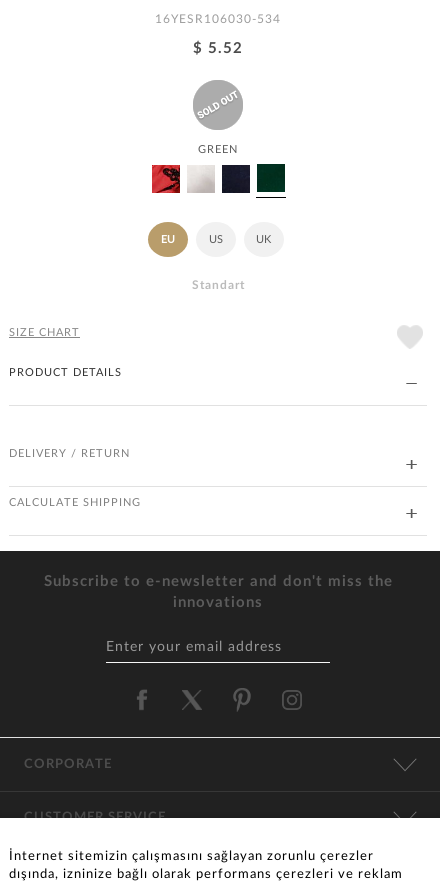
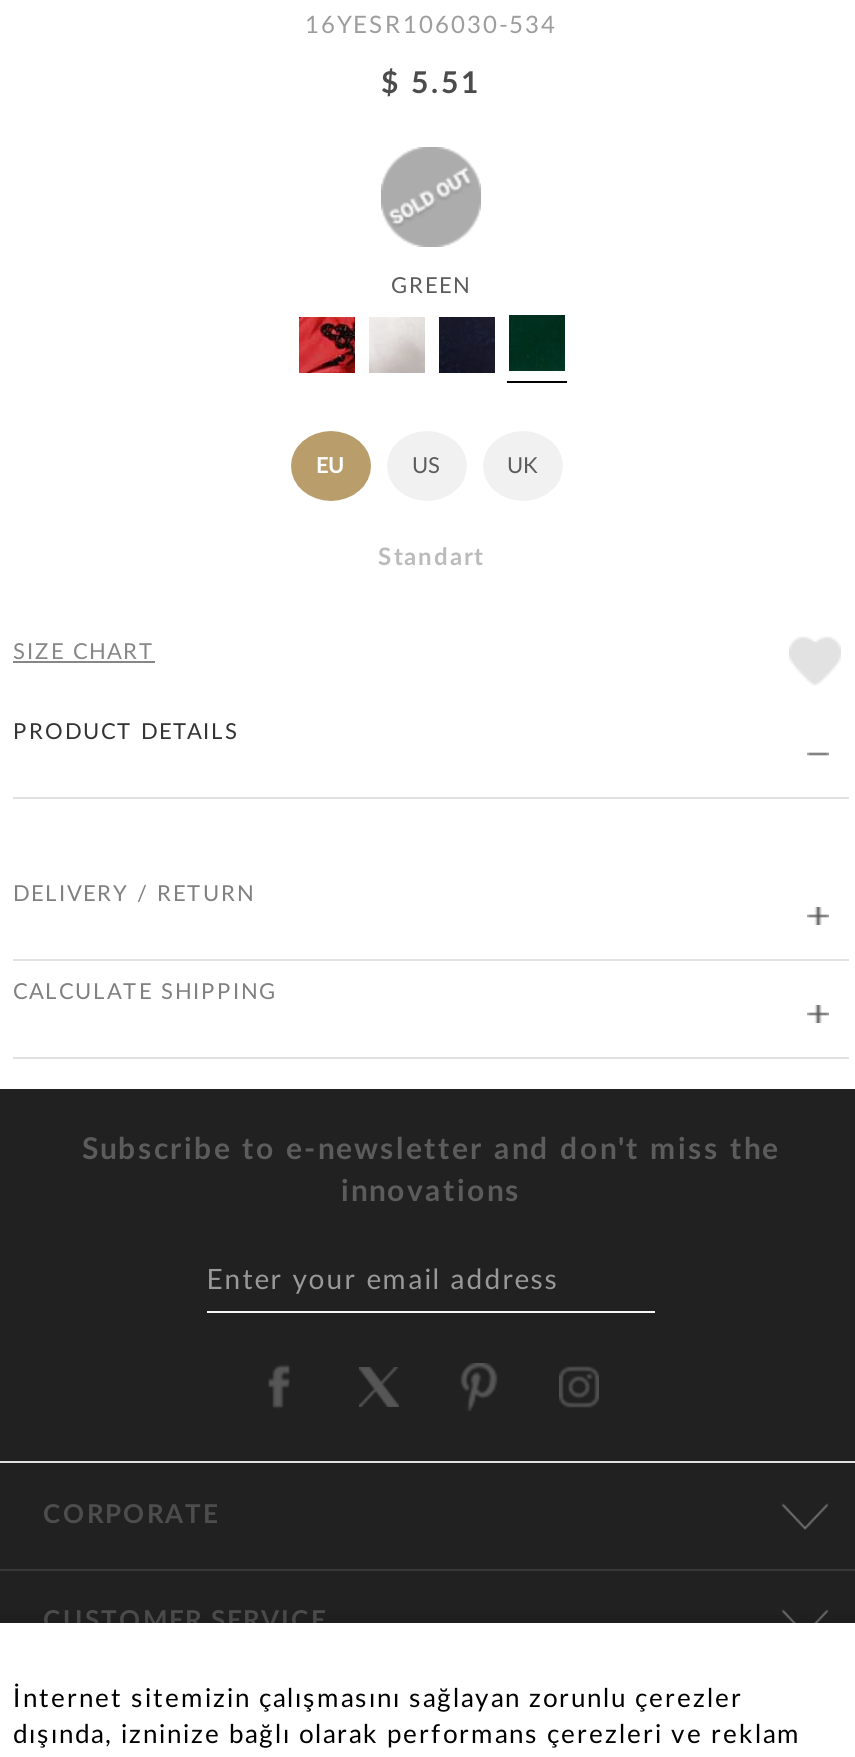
[193,41,243,56] $ 5.52 -> [381,68,481,98] $ 5.51

